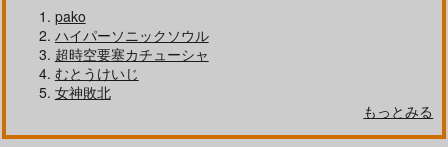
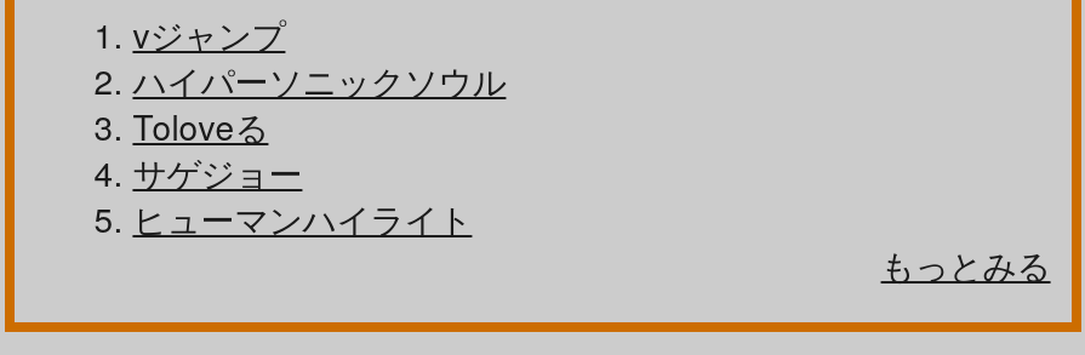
[55,6,86,26] pako -> [133,11,285,59] vジャンプ
[55,44,209,102] 超時空要塞カチューシャ | むとうけいじ | 女神敗北 -> [133,103,472,243] Toloveる | サゲジョー | ヒューマンハイライト

